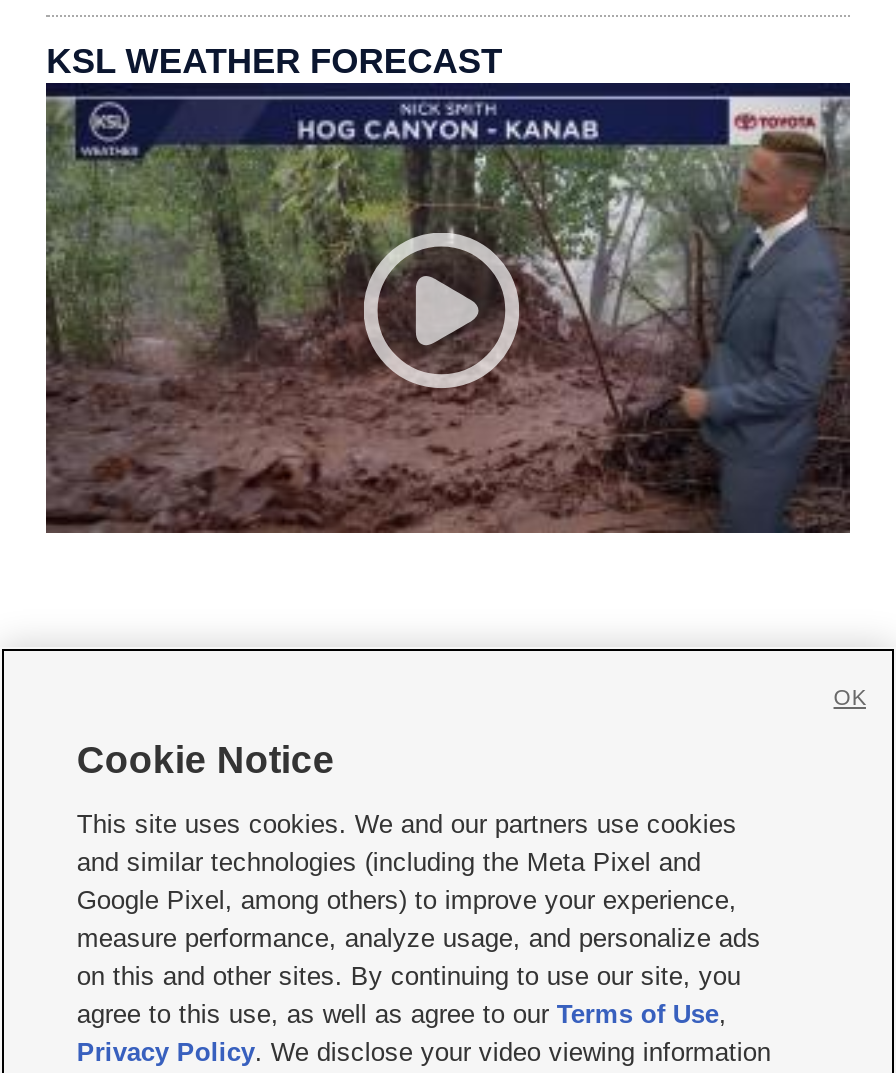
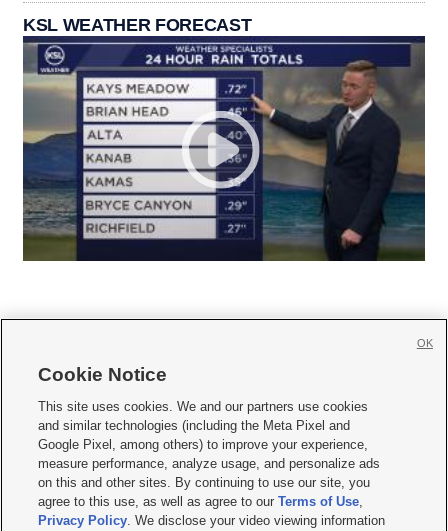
[46,87,850,535] [image] -> [23,37,425,262] [image]

